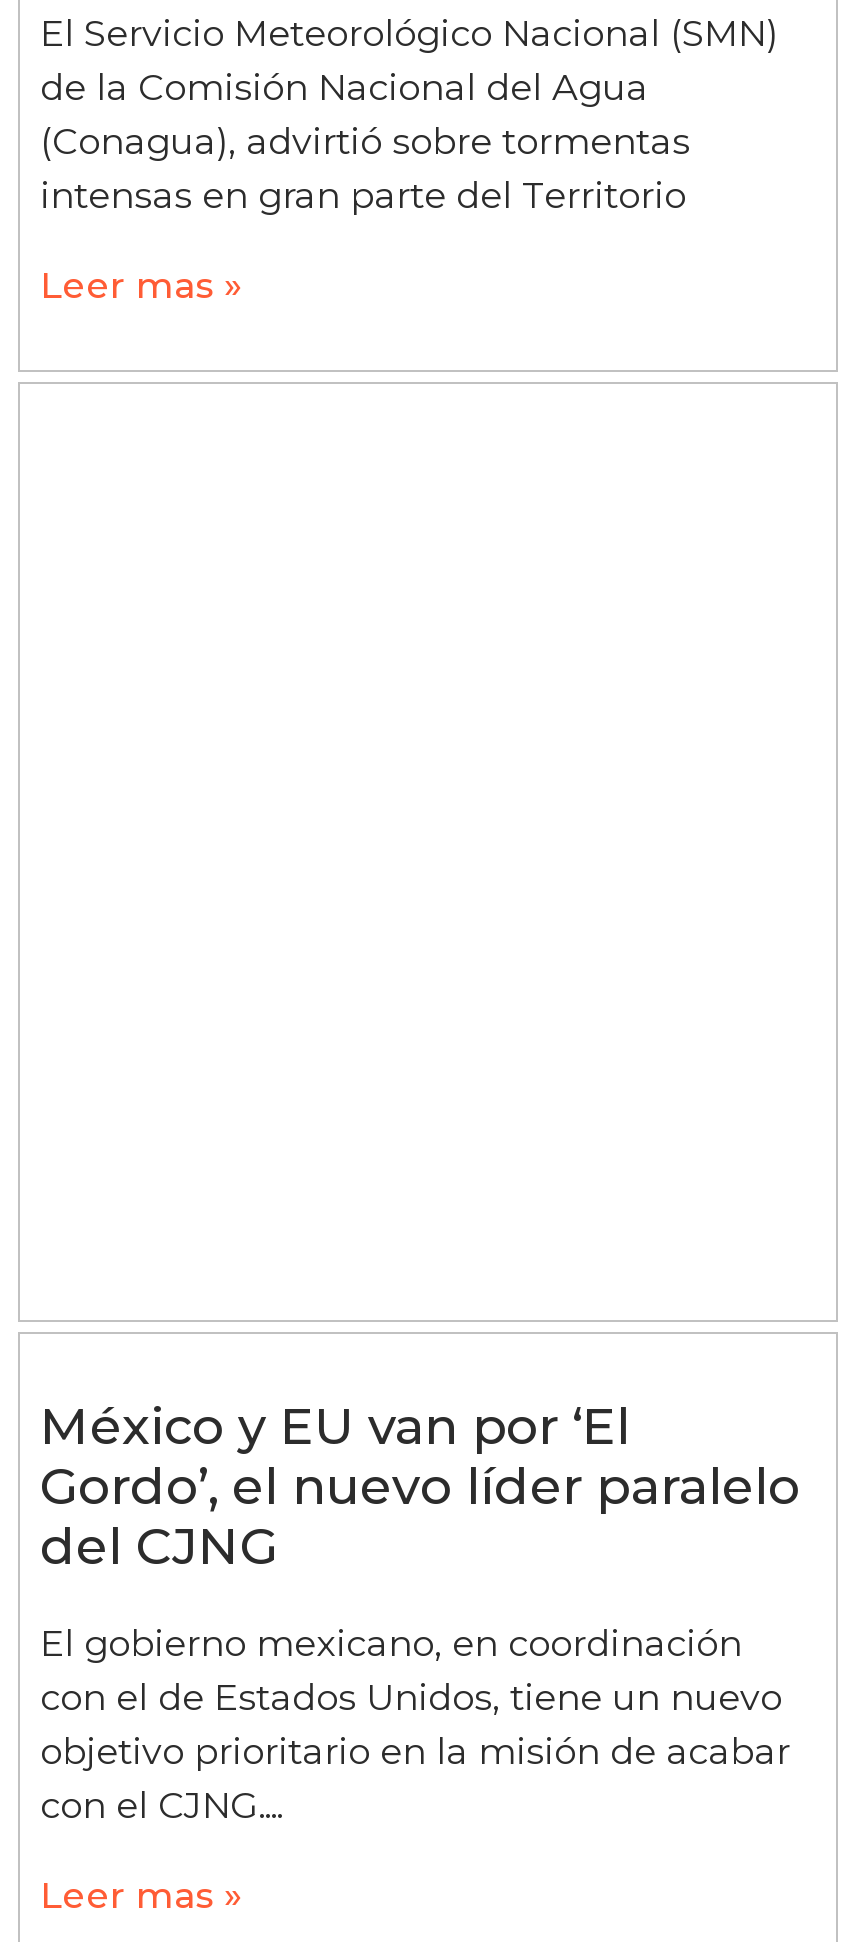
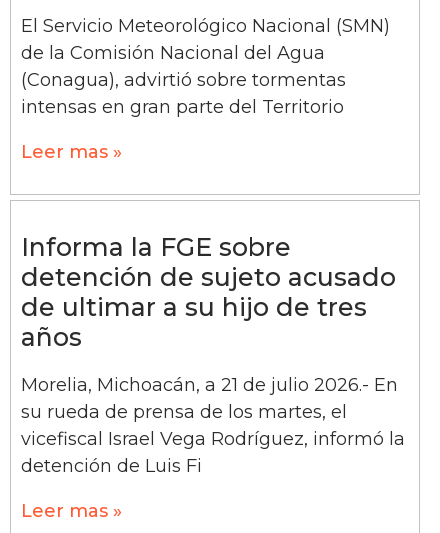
[40,1396,800,1576] México y EU van por ‘El | Gordo’, el nuevo líder paralelo | del CJNG -> [21,232,396,352] Informa la FGE sobre | detención de sujeto acusado | de ultimar a su hijo de tres | años
[40,1622,790,1828] El gobierno mexicano, en coordinación | con el de Estados Unidos, tiene un nuevo | objetivo prioritario en la misión de acabar | con el CJNG.... -> [21,374,405,477] Morelia, Michoacán, a 21 de julio 2026.- En | su rueda de prensa de los martes, el | vicefiscal Israel Vega Rodríguez, informó la | detención de Luis Fi

